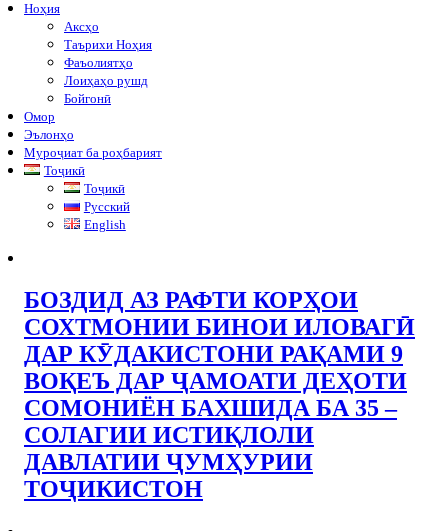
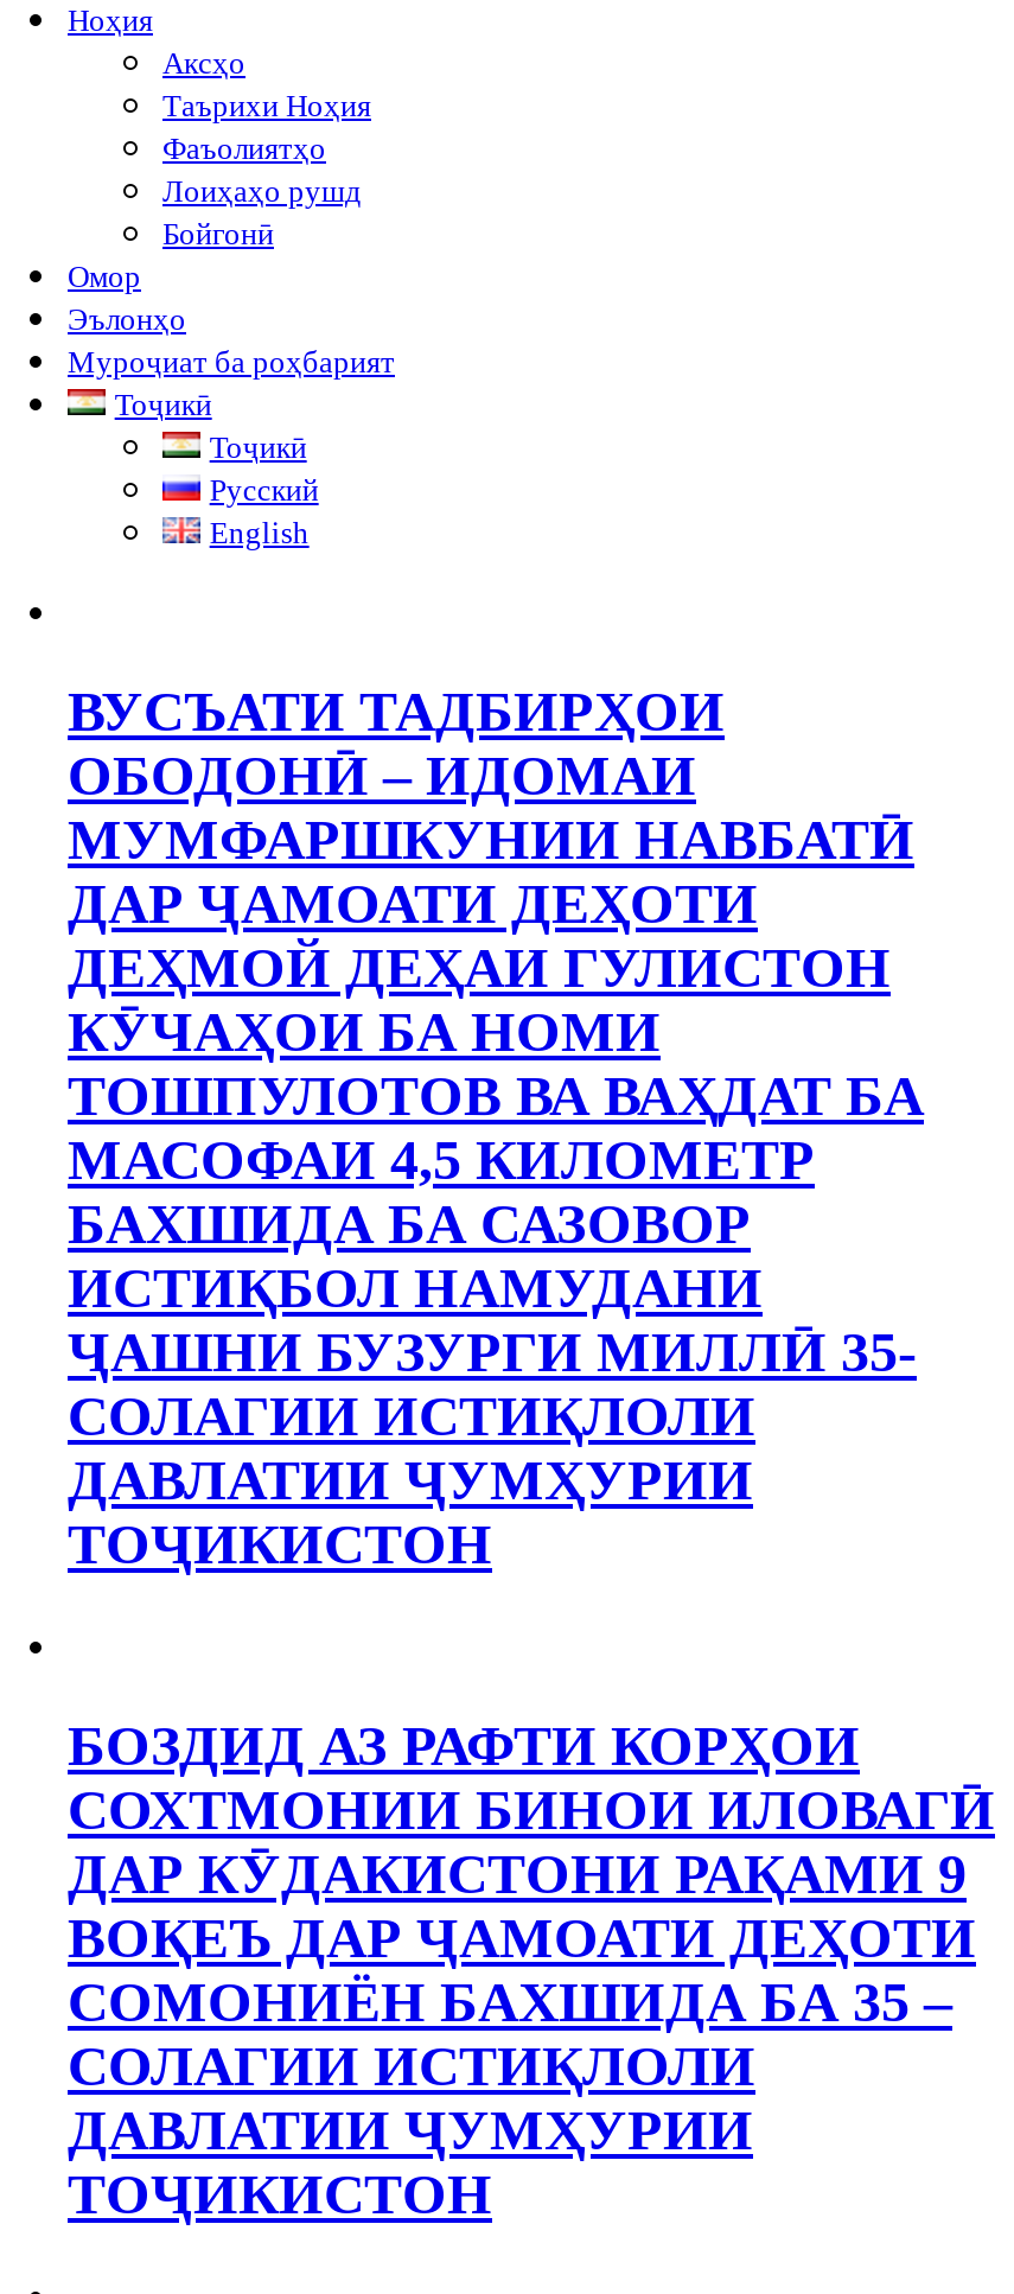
none -> [68,681,924,1576] ВУСЪАТИ ТАДБИРҲОИ | ОБОДОНӢ – ИДОМАИ | МУМФАРШКУНИИ НАВБАТӢ | ДАР ҶАМОАТИ ДЕҲОТИ | ДЕҲМОЙ ДЕҲАИ ГУЛИСТОН | КӮЧАҲОИ БА НОМИ | ТОШПУЛОТОВ ВА ВАҲДАТ БА | МАСОФАИ 4,5 КИЛОМЕТР | БАХШИДА БА САЗОВОР | ИСТИҚБОЛ НАМУДАНИ | ҶАШНИ БУЗУРГИ МИЛЛӢ 35- | СОЛАГИИ ИСТИҚЛОЛИ | ДАВЛАТИИ ҶУМҲУРИИ | ТОҶИКИСТОН

